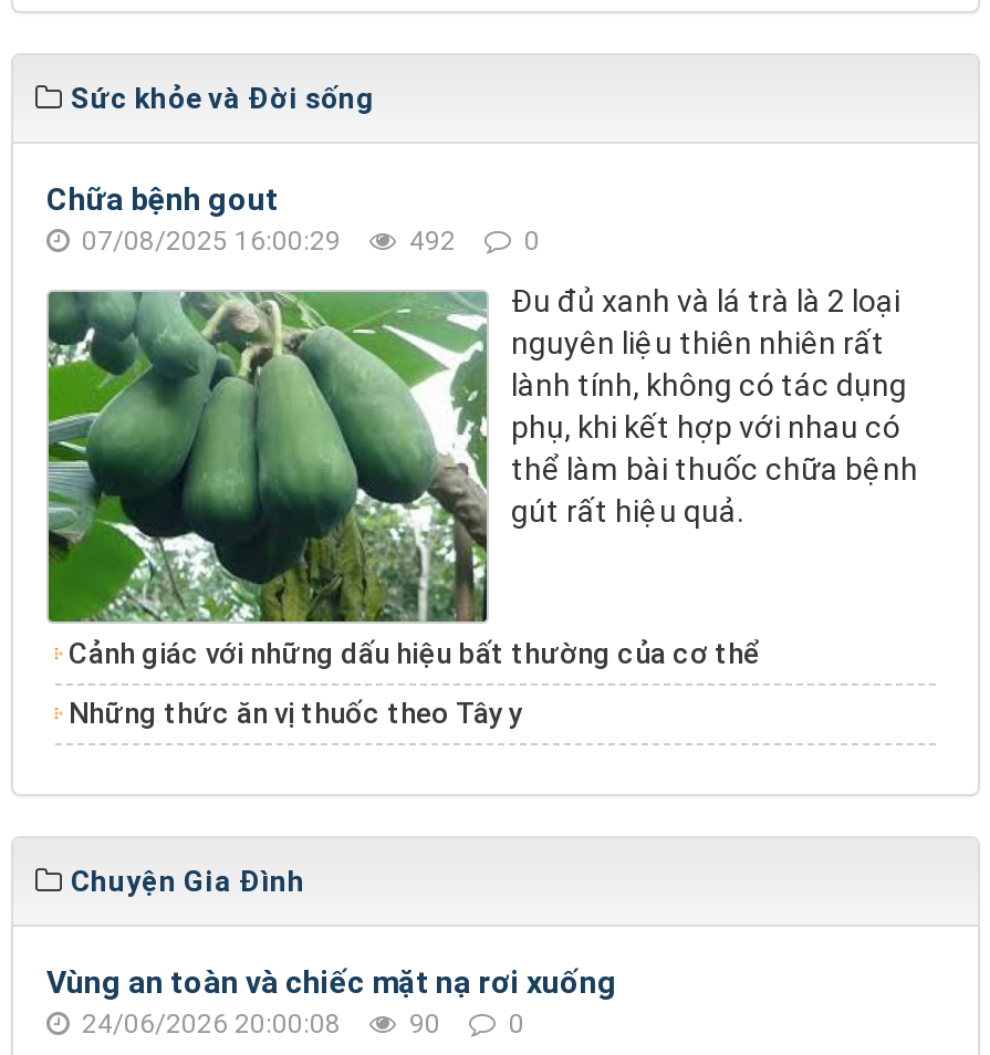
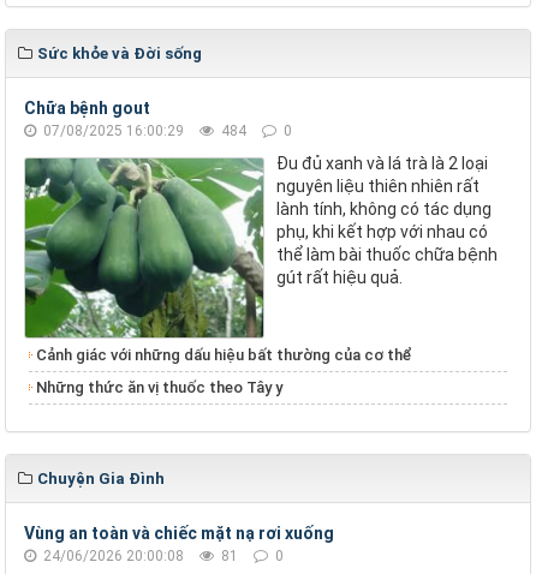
[75,227,540,258] 07/08/2025 16:00:29 492 0 -> [40,123,292,140] 07/08/2025 16:00:29 484 0
[75,1009,524,1040] 24/06/2026 20:00:08 90 0 -> [40,548,284,564] 24/06/2026 20:00:08 81 0

